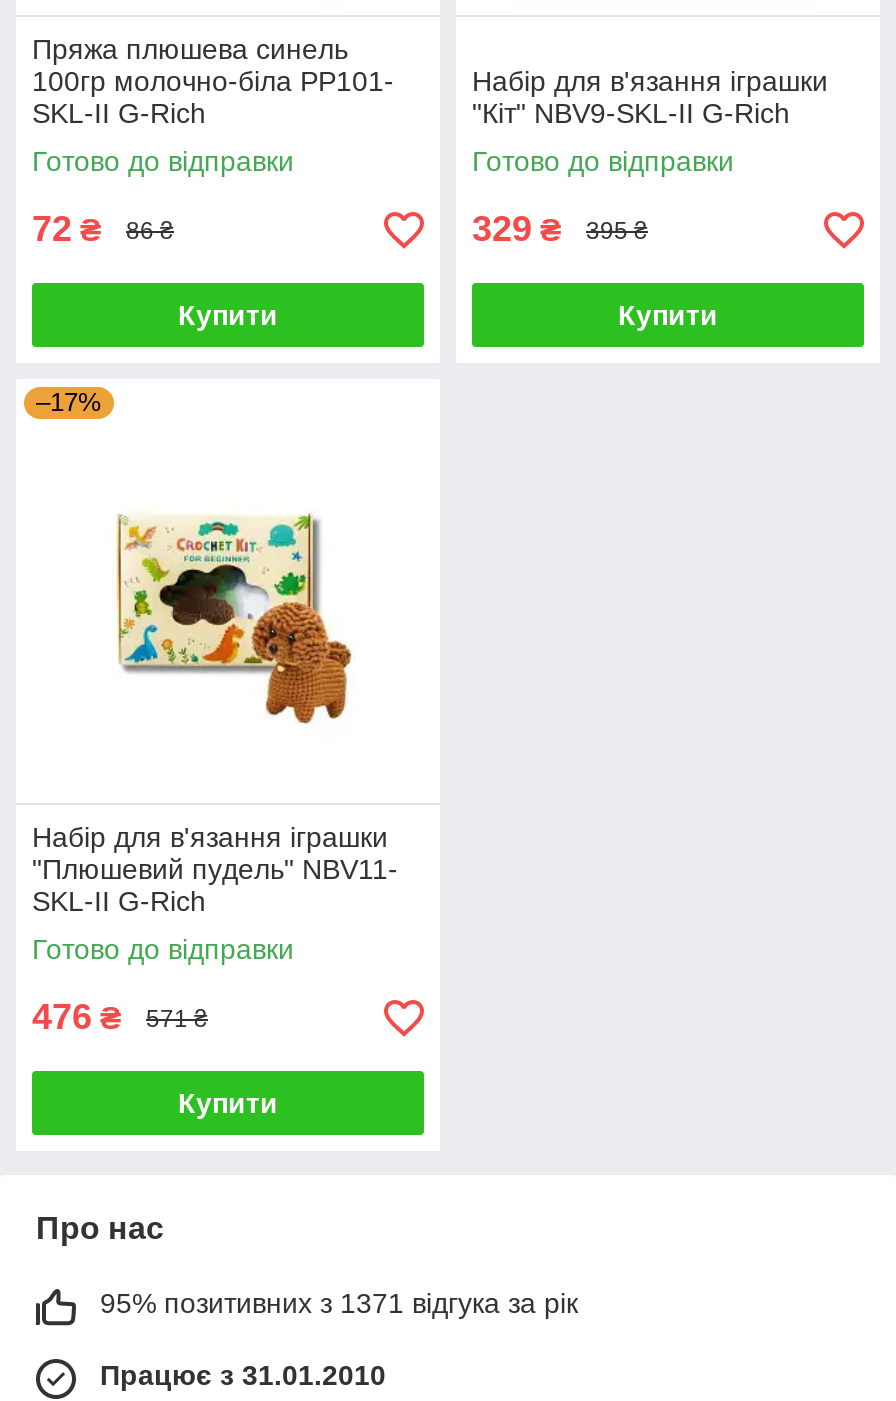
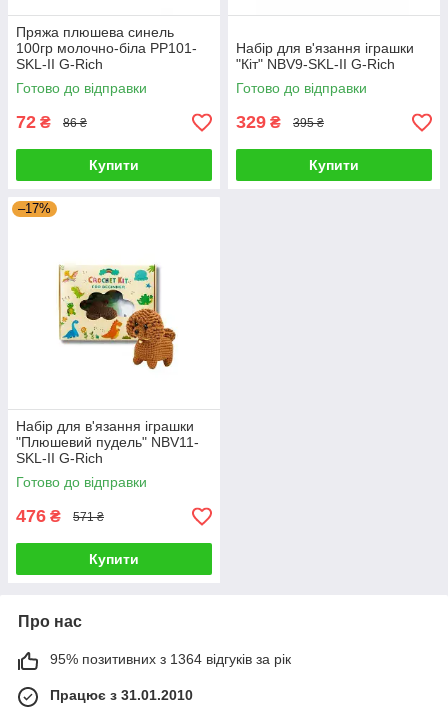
[100,1287,578,1319] 95% позитивних з 1371 відгука за рік -> [50,651,291,667] 95% позитивних з 1364 відгуків за рік

